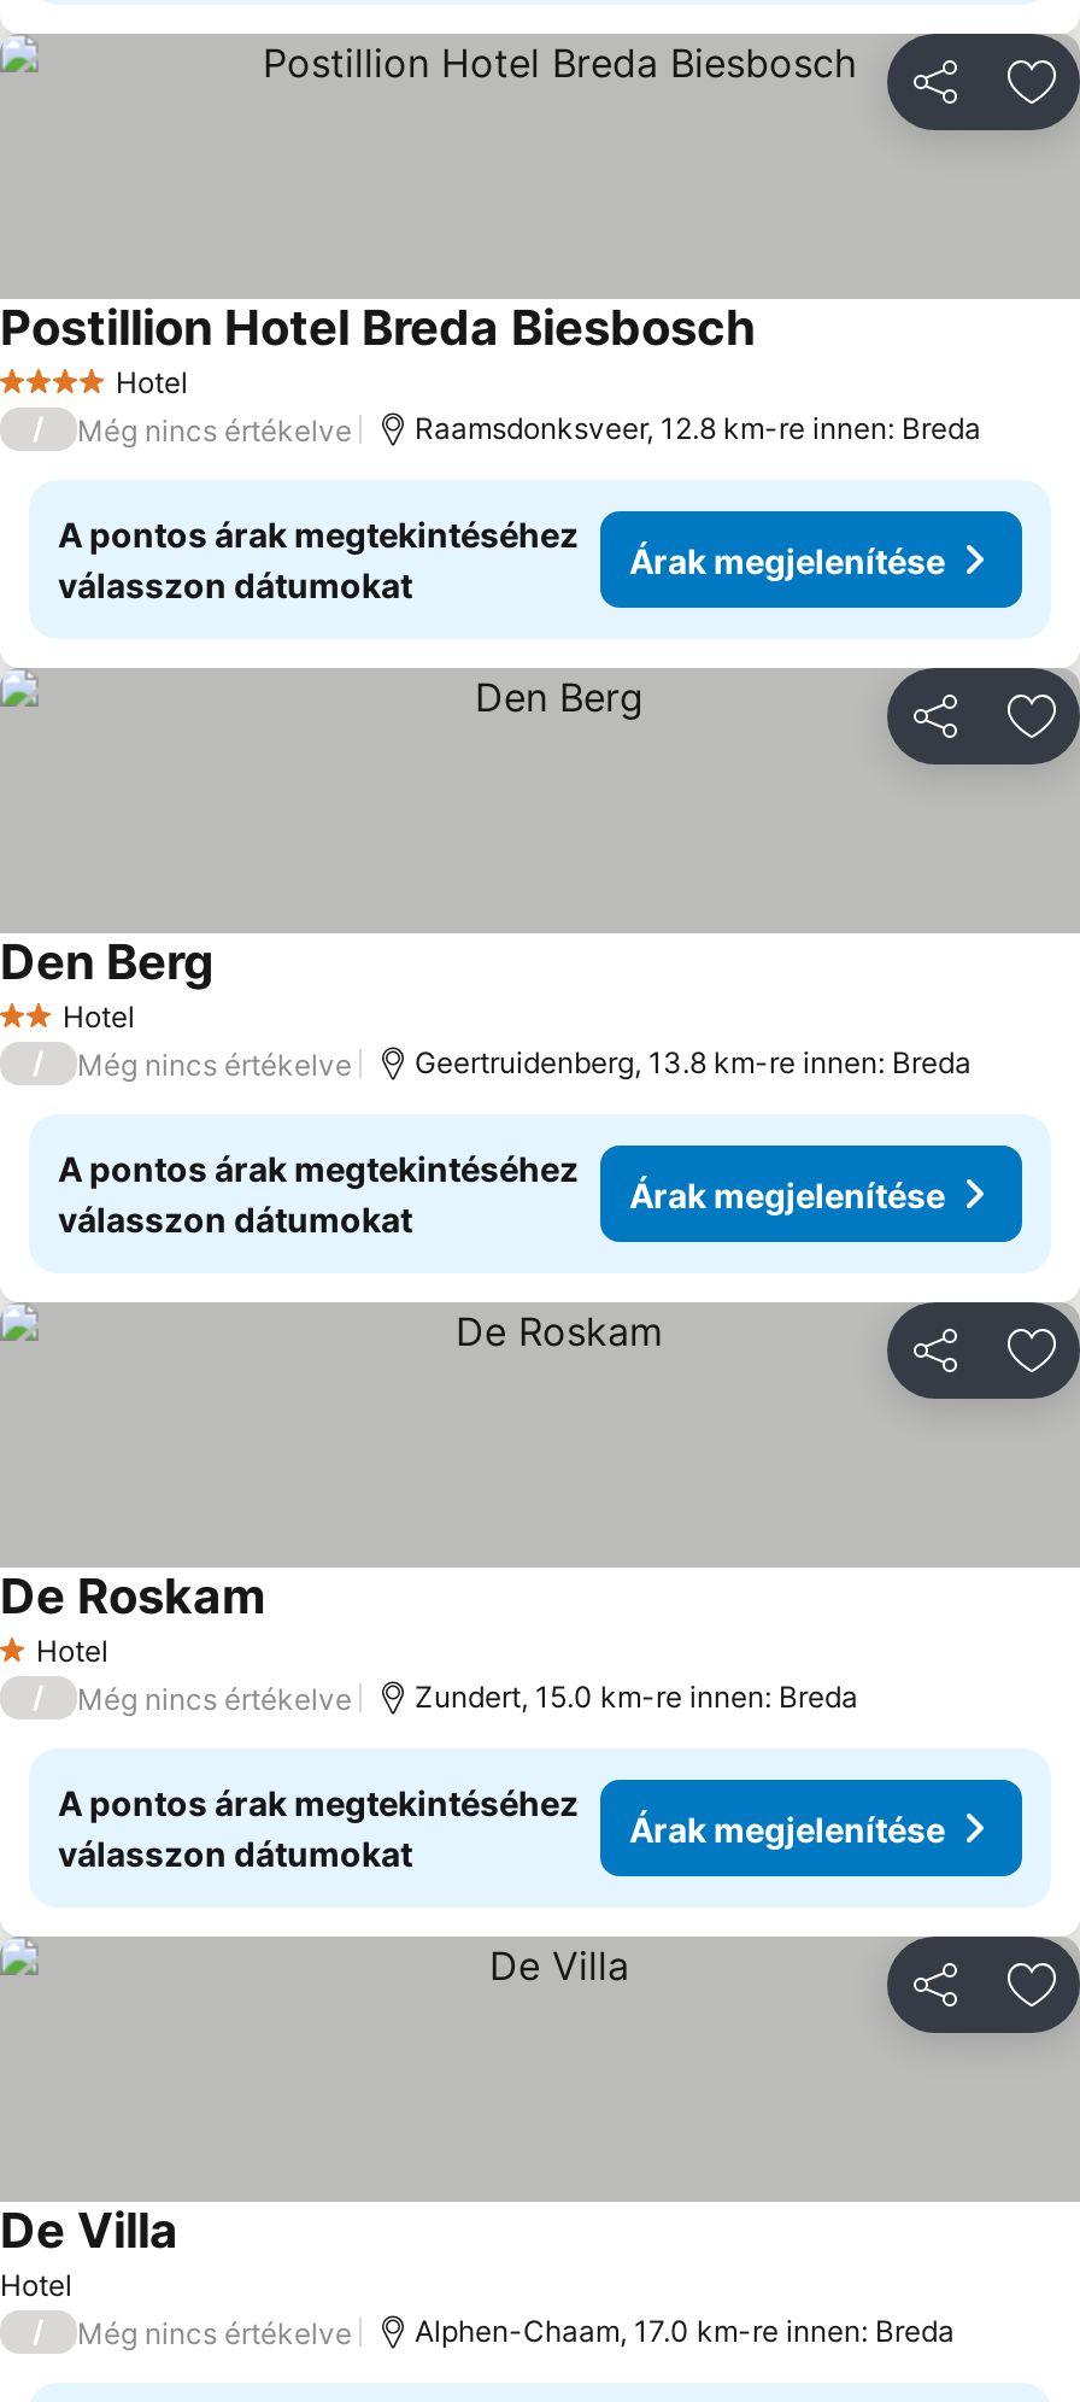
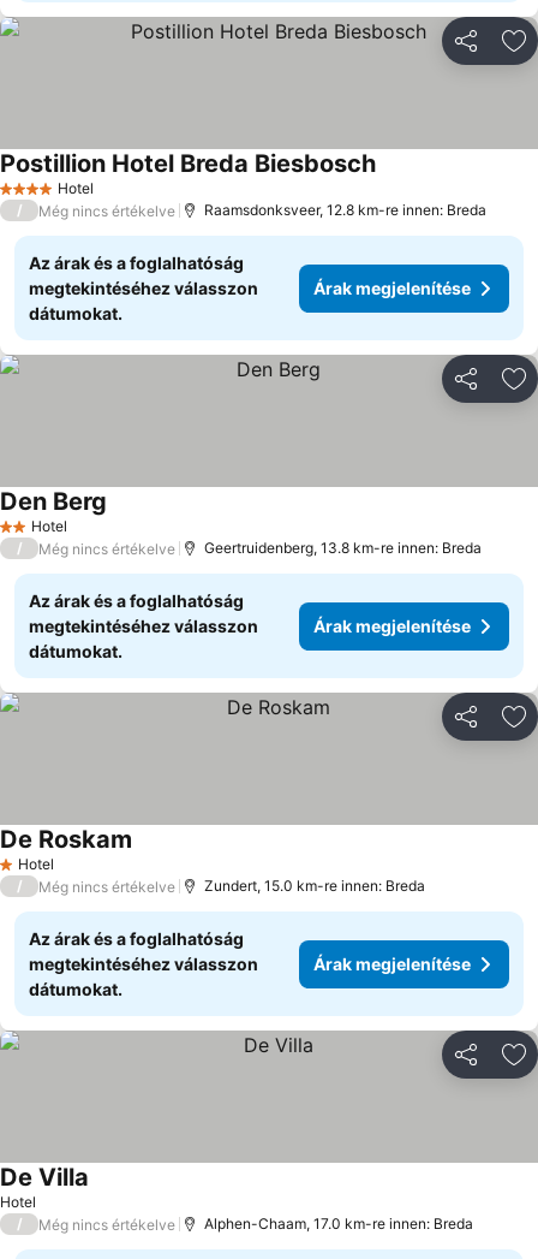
[58,514,579,605] A pontos árak megtekintéséhez | válasszon dátumokat -> [29,253,258,323] Az árak és a foglalhatóság | megtekintéséhez válasszon | dátumokat.
[58,1148,579,1240] A pontos árak megtekintéséhez | válasszon dátumokat -> [29,590,258,661] Az árak és a foglalhatóság | megtekintéséhez válasszon | dátumokat.
[58,1782,579,1874] A pontos árak megtekintéséhez | válasszon dátumokat -> [29,928,258,999] Az árak és a foglalhatóság | megtekintéséhez válasszon | dátumokat.

